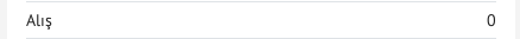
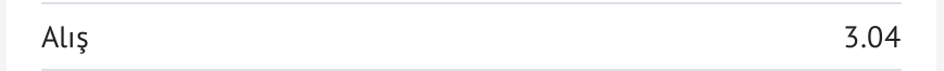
[487,9,496,31] 0 -> [843,17,902,56] 3.04

